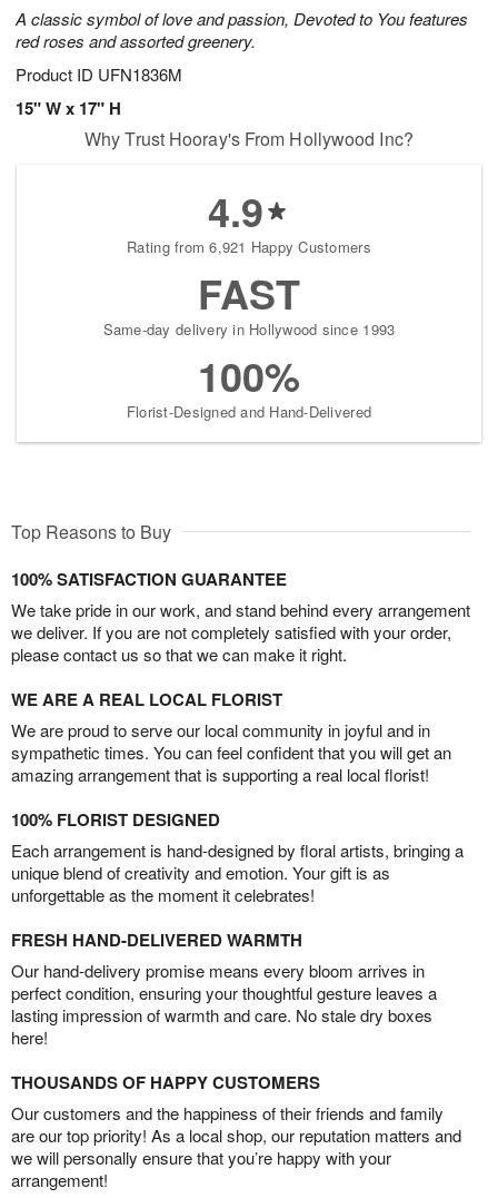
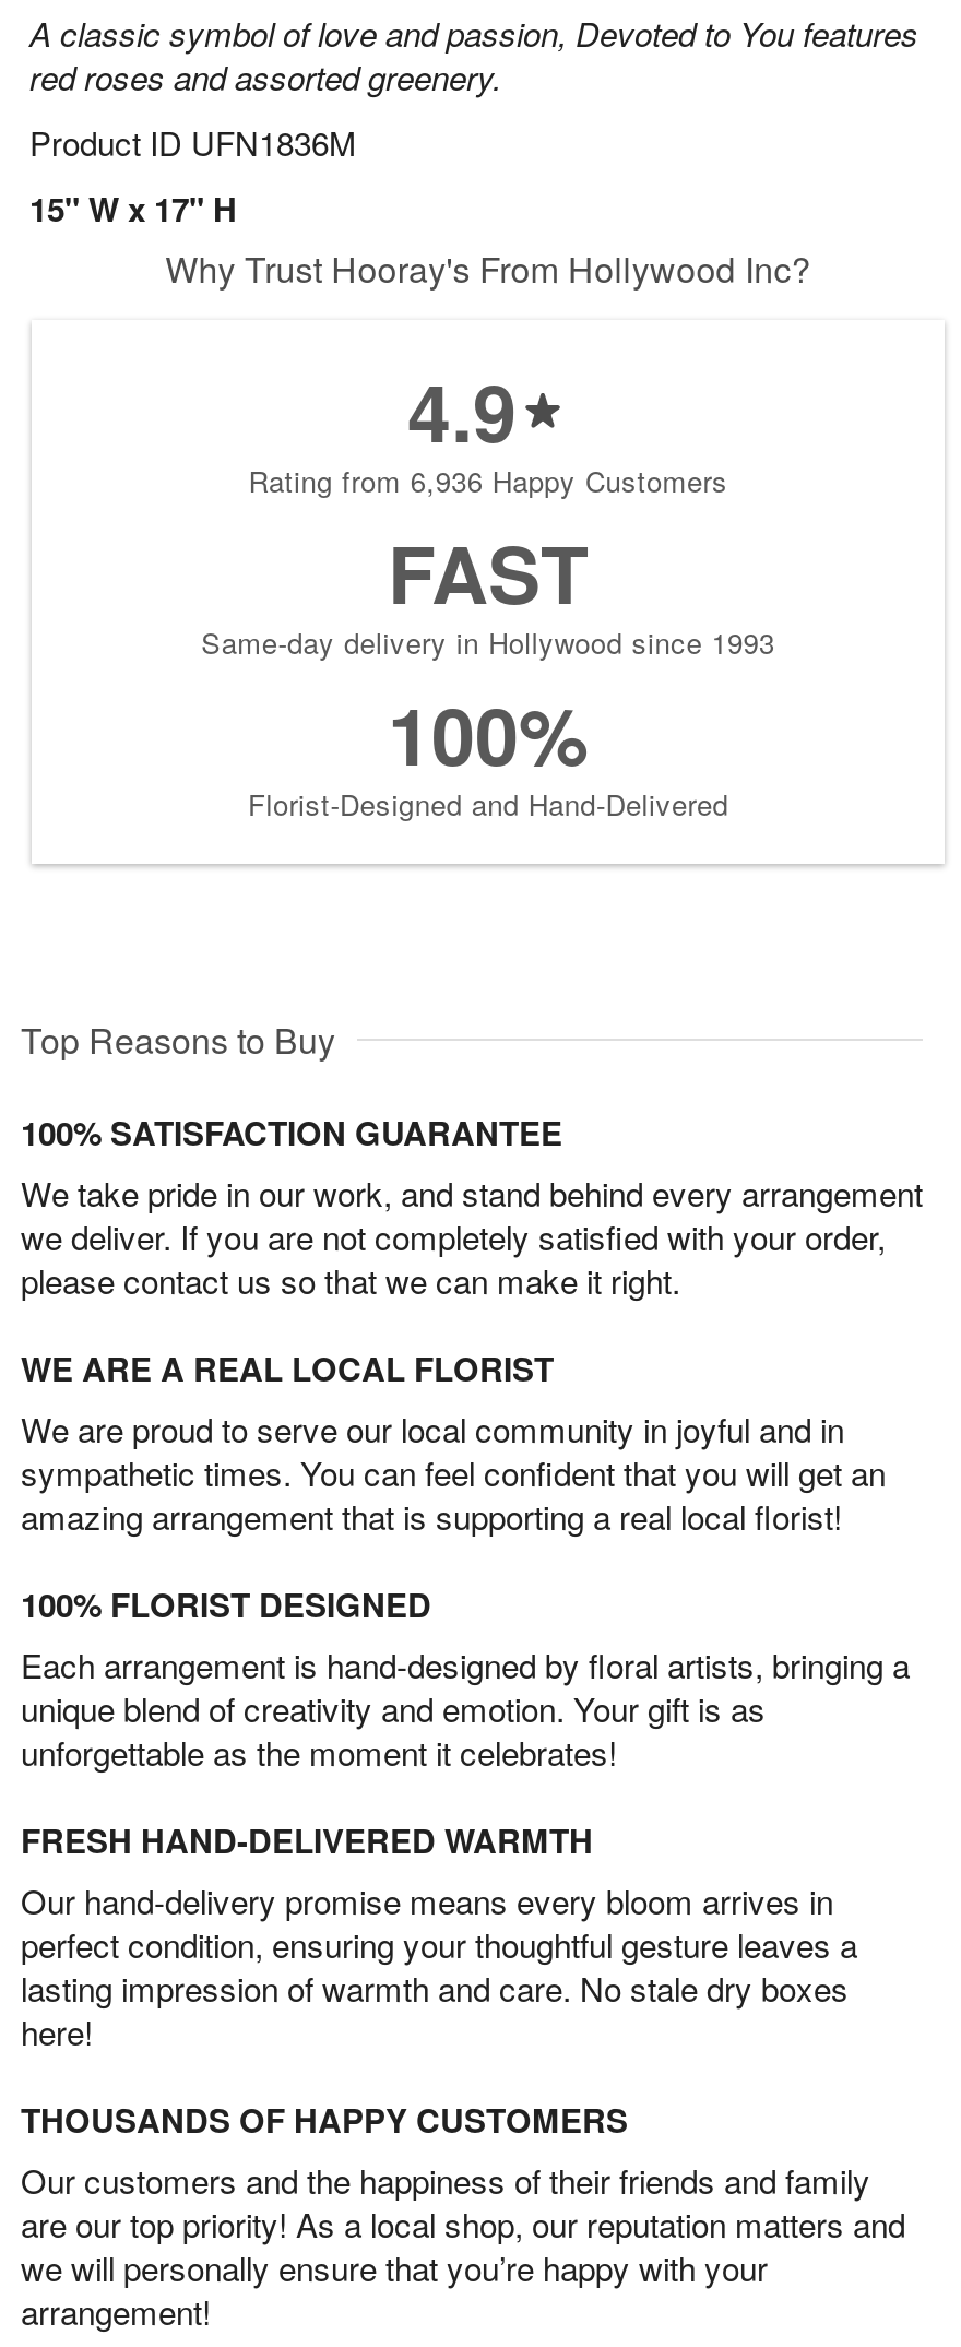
[127,236,371,258] Rating from 6,921 Happy Customers -> [248,461,728,502] Rating from 6,936 Happy Customers

